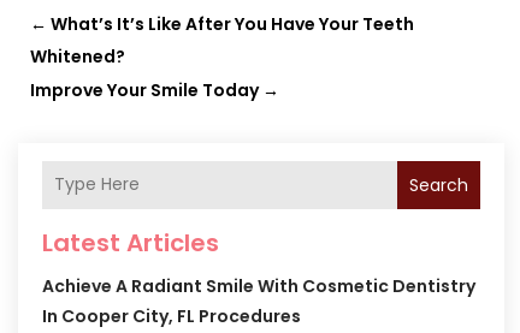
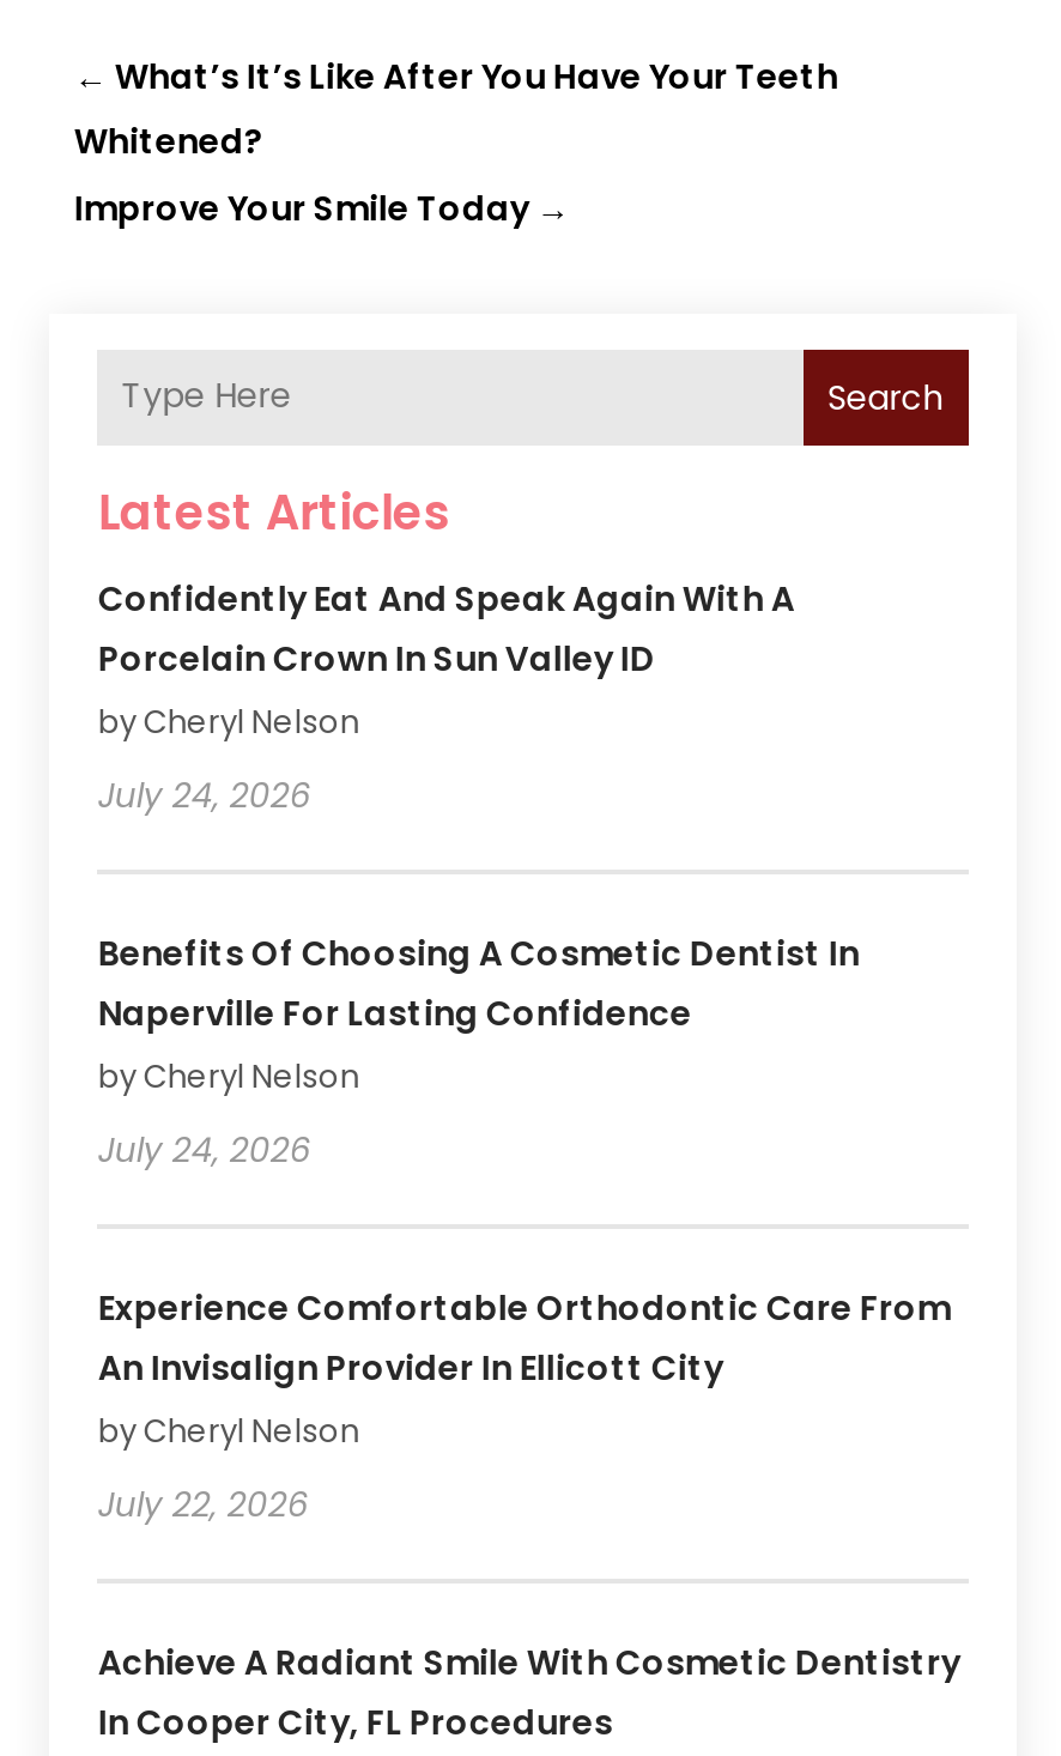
none -> [98,574,951,1528] Confidently Eat And Speak Again With A | Porcelain Crown In Sun Valley ID | by Cheryl Nelson | July 24, 2026 | Benefits Of Choosing A Cosmetic Dentist In | Naperville For Lasting Confidence | by Cheryl Nelson | July 24, 2026 | Experience Comfortable Orthodontic Care From | An Invisalign Provider In Ellicott City | by Cheryl Nelson | July 22, 2026

